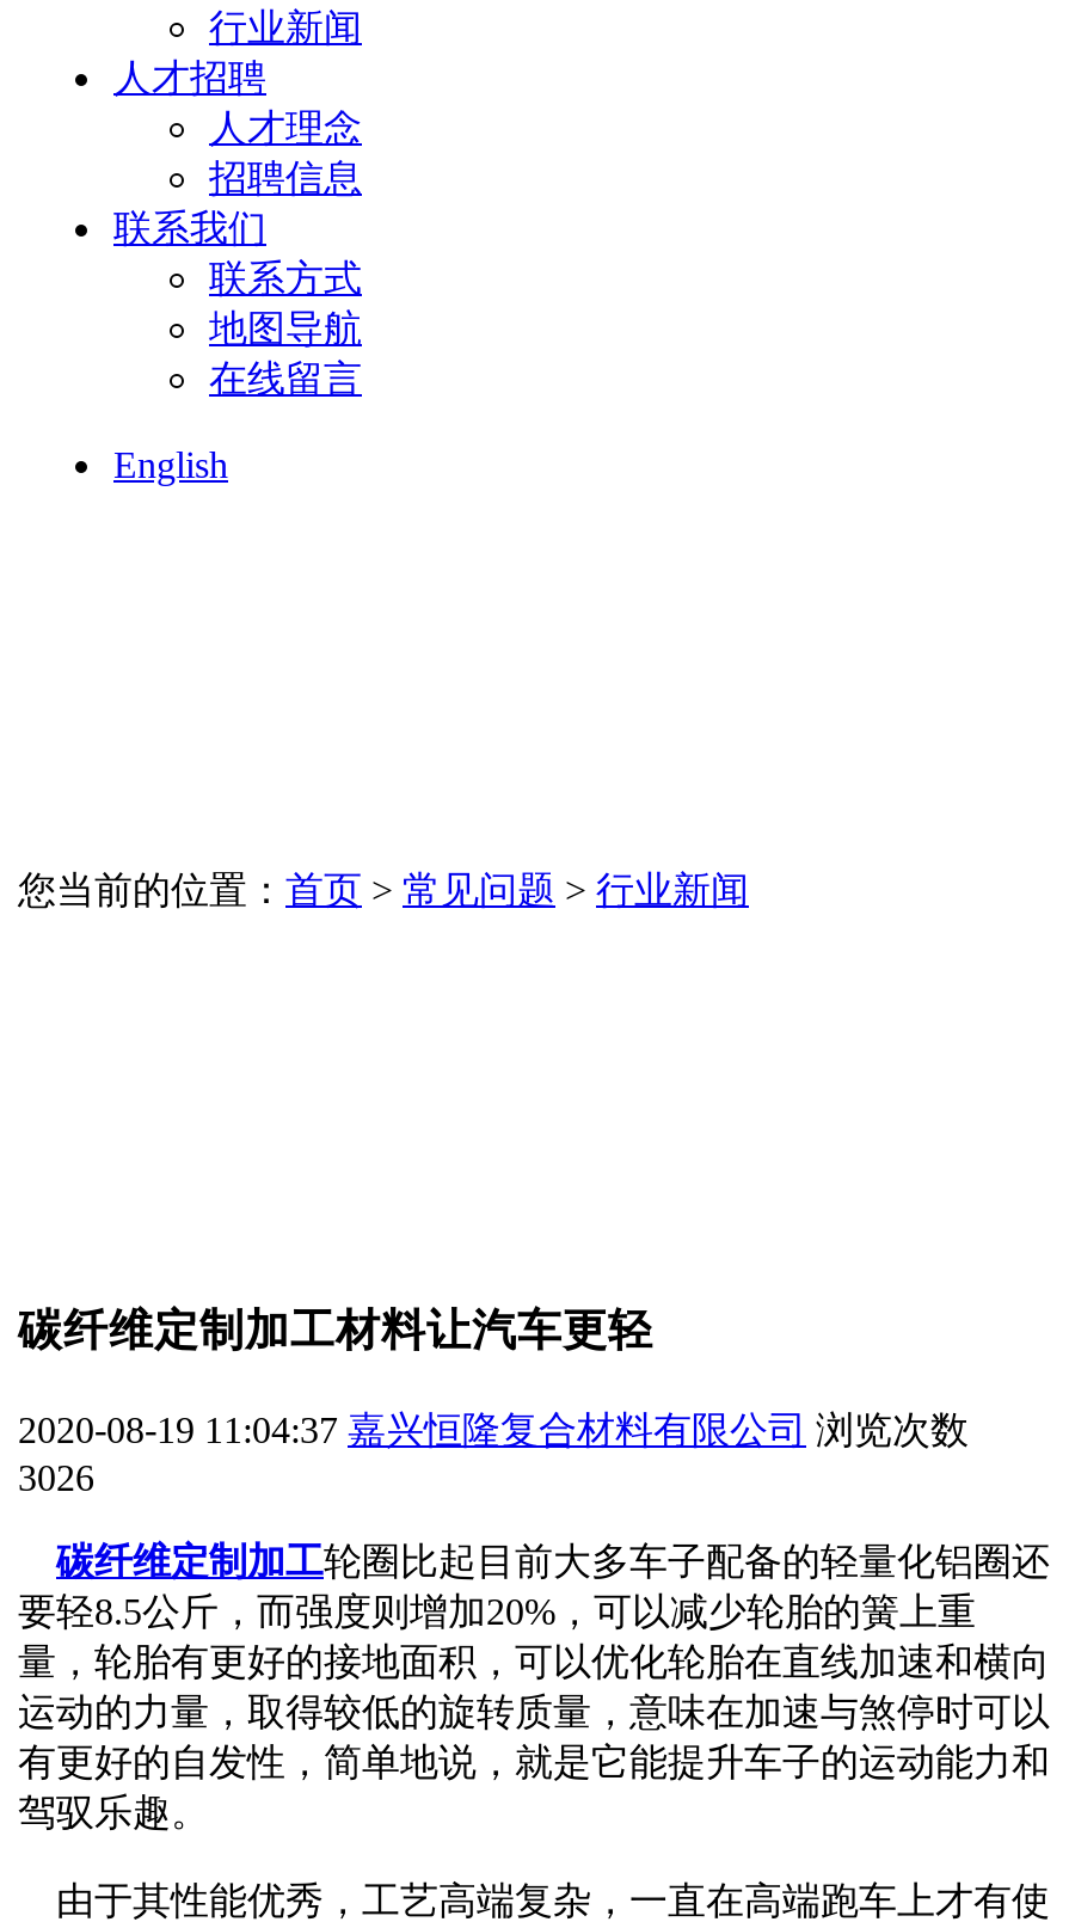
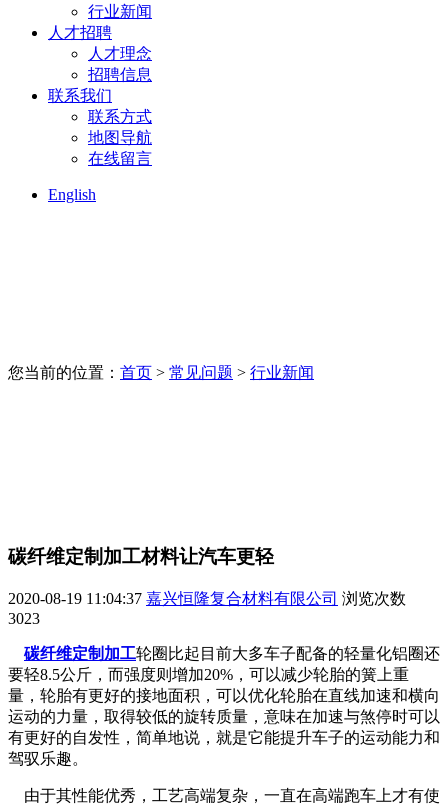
[18,1457,94,1497] 3026 -> [8,610,40,627] 3023

